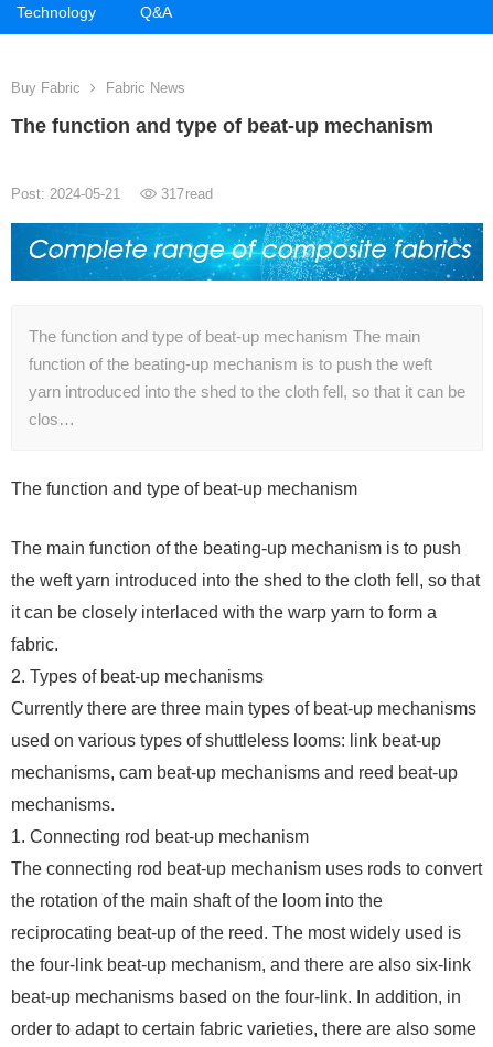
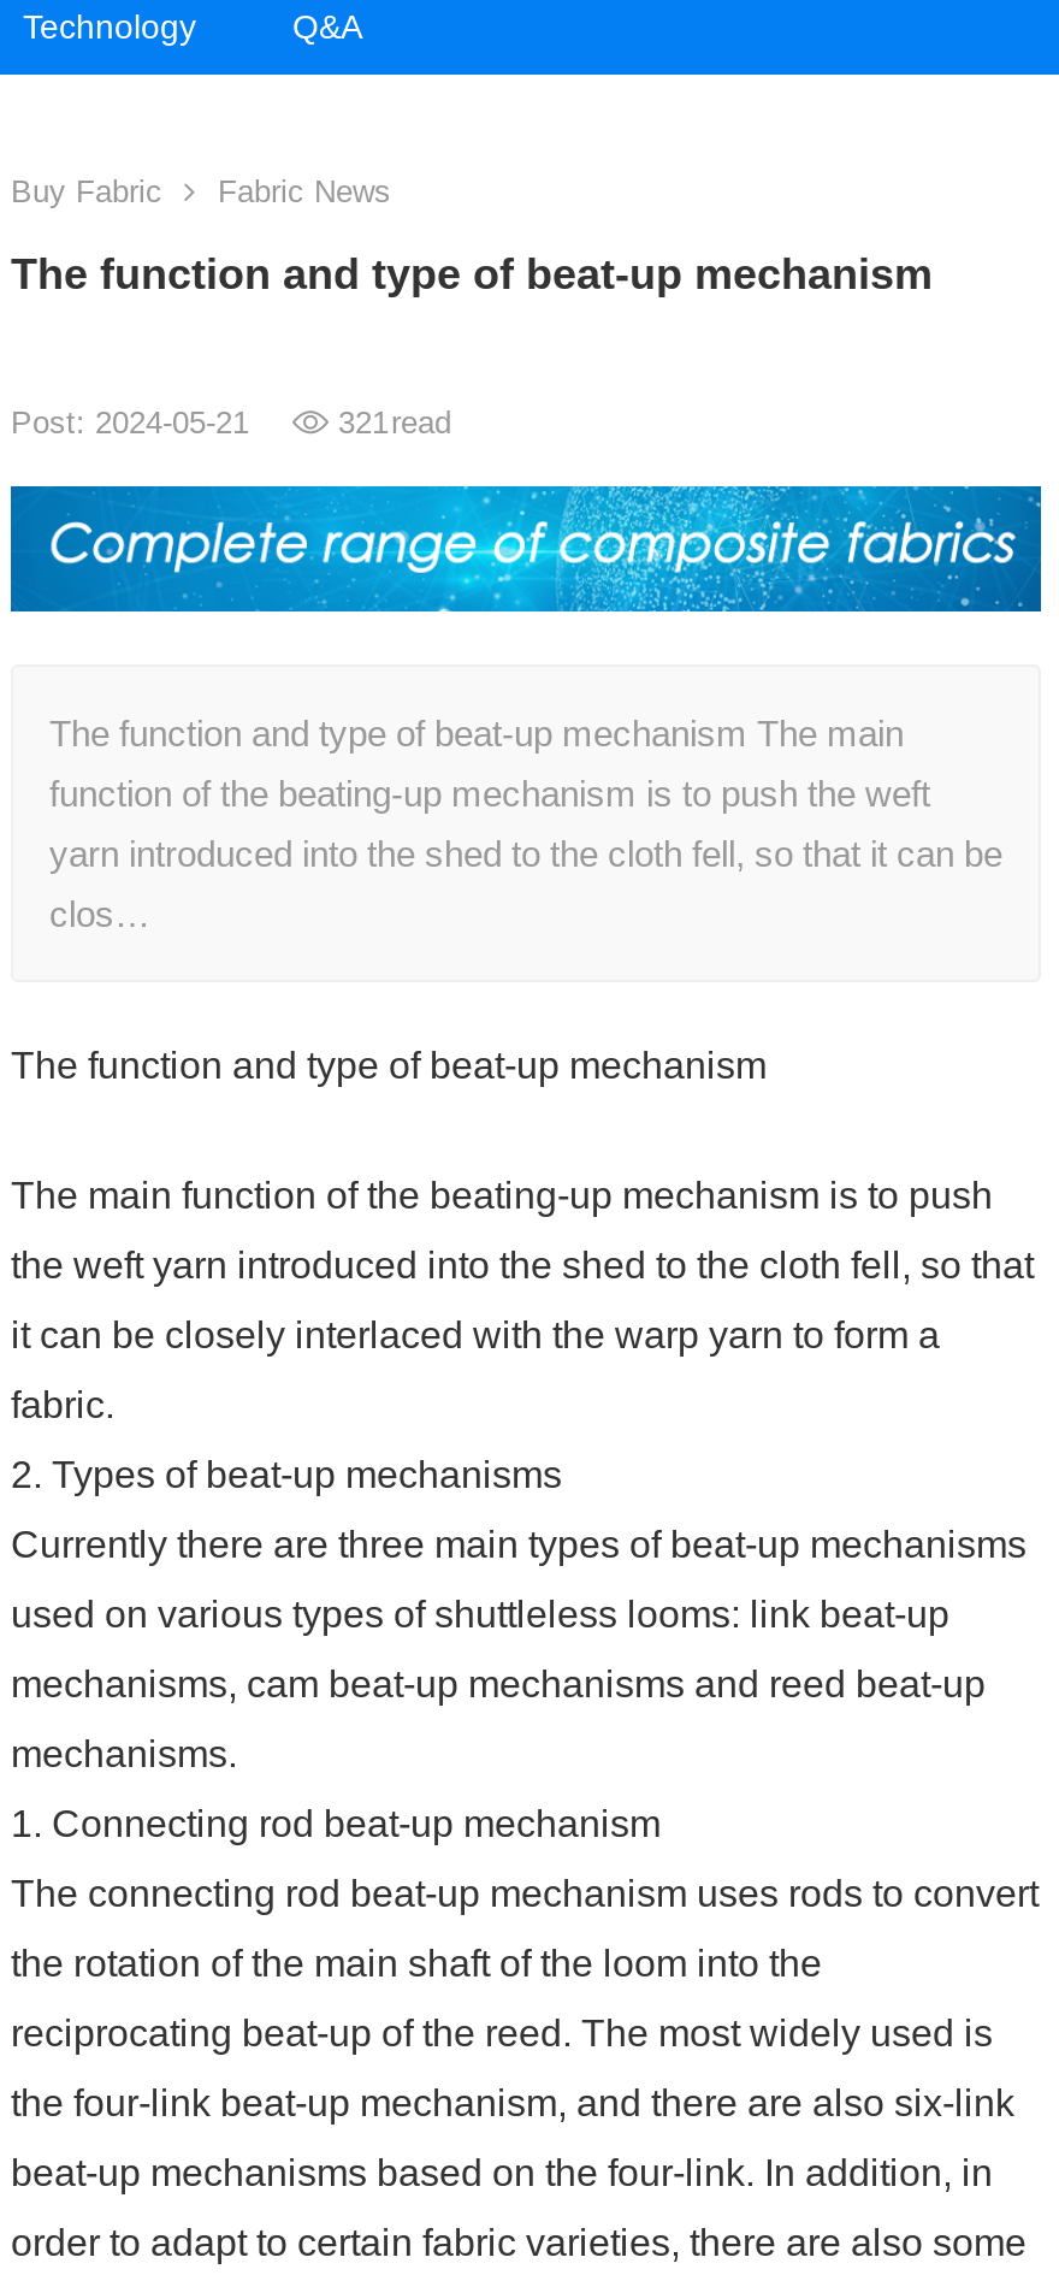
[11,186,213,202] Post: 2024-05-21 317read -> [11,404,451,441] Post: 2024-05-21 321read

